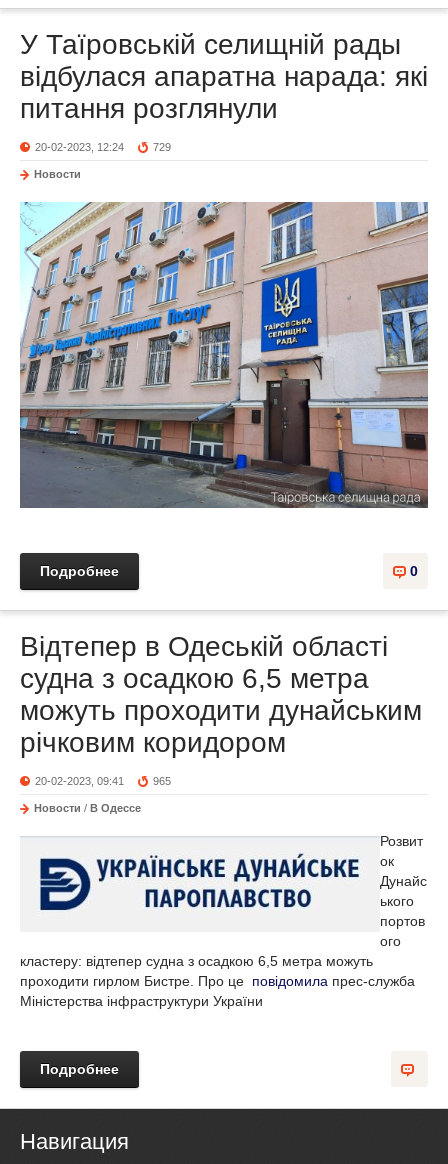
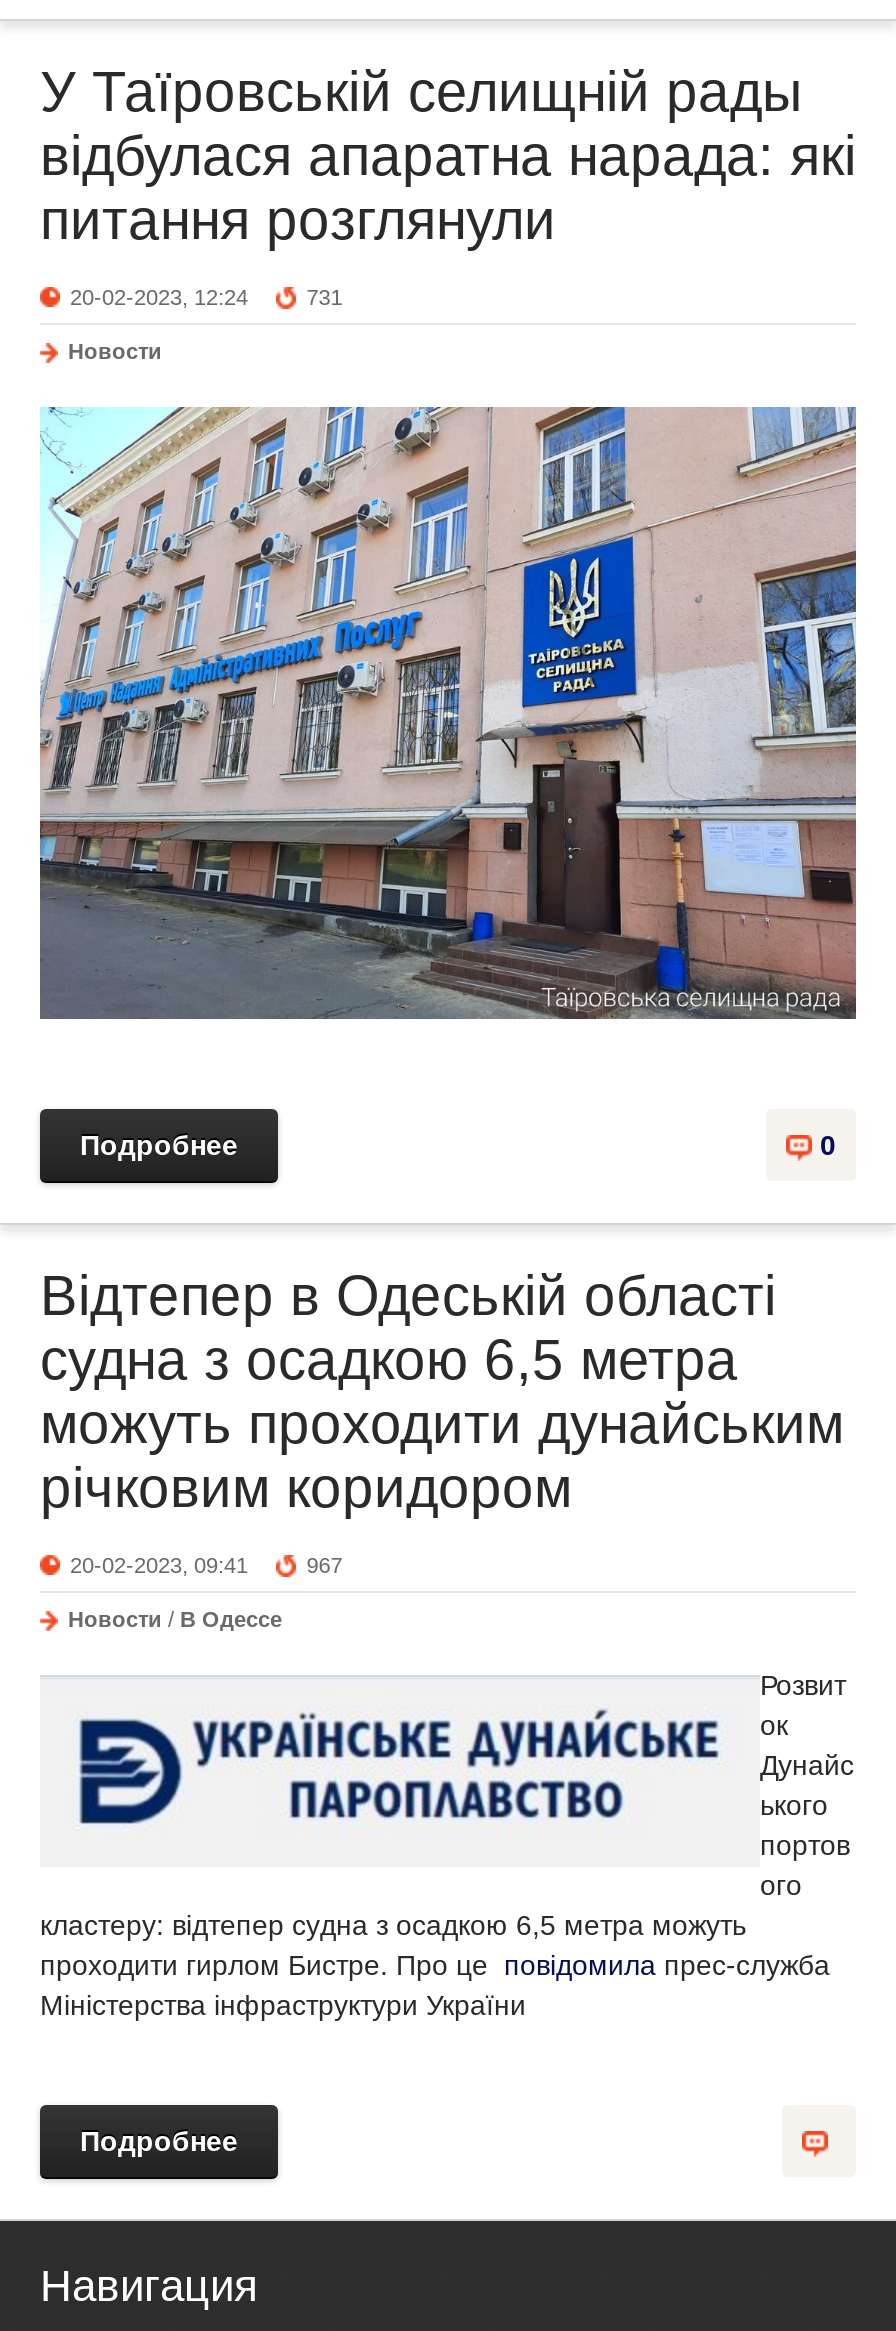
[153,141,171,153] 729 -> [306,286,342,310] 731
[153,775,171,787] 965 -> [306,1554,342,1578] 967

